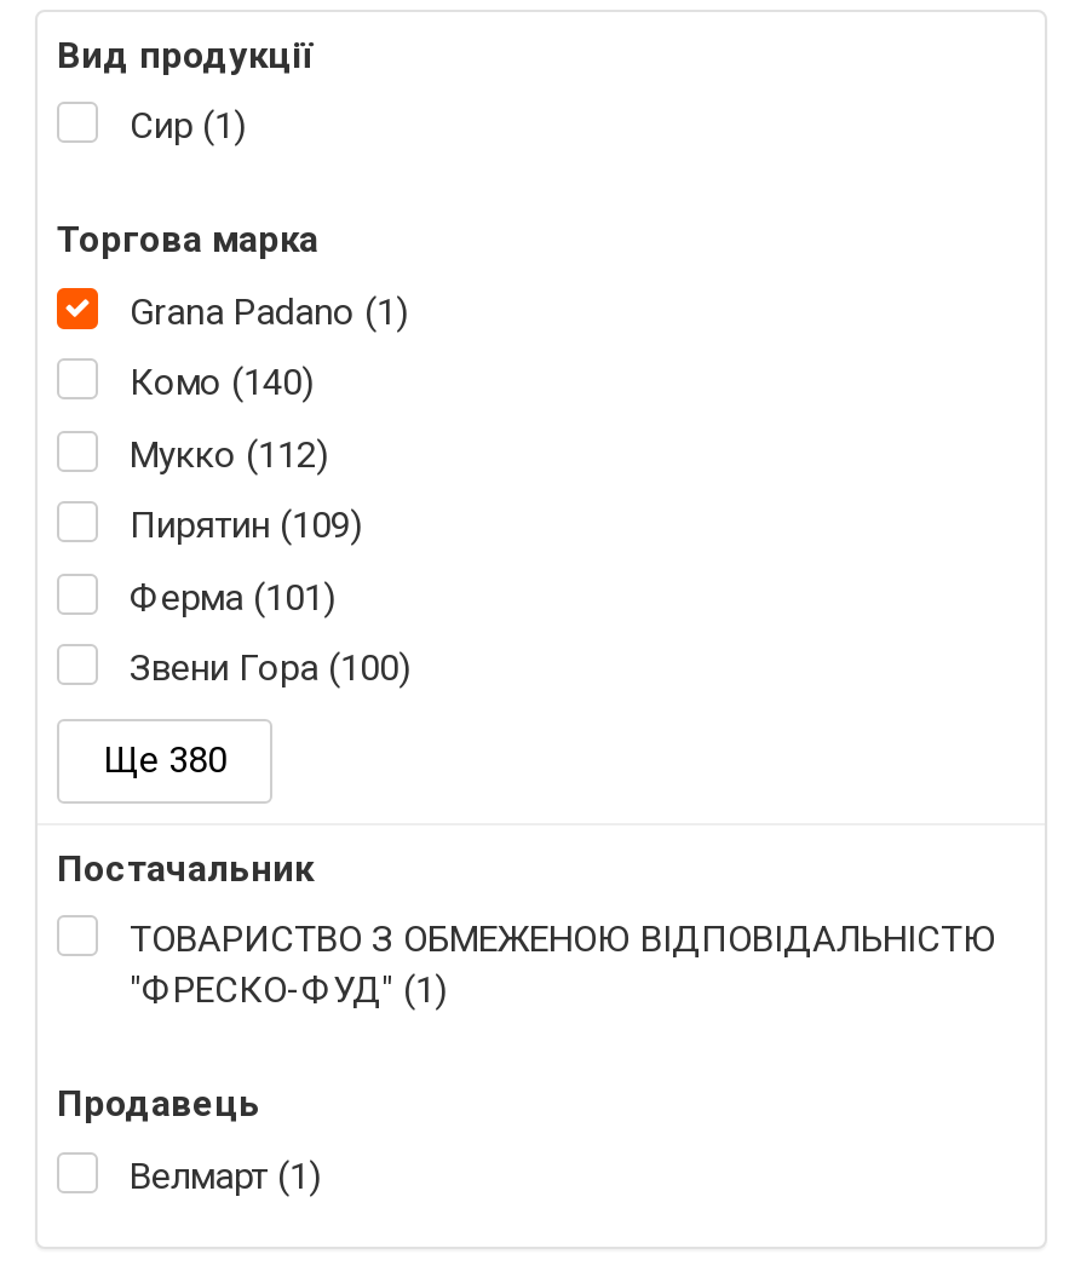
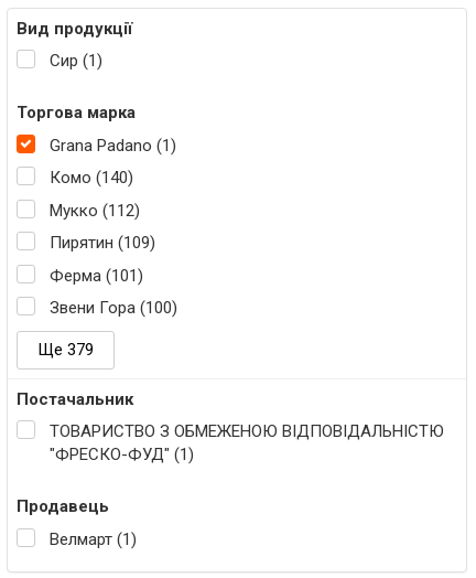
[103,739,226,782] Ще 380 -> [37,340,94,360] Ще 379

